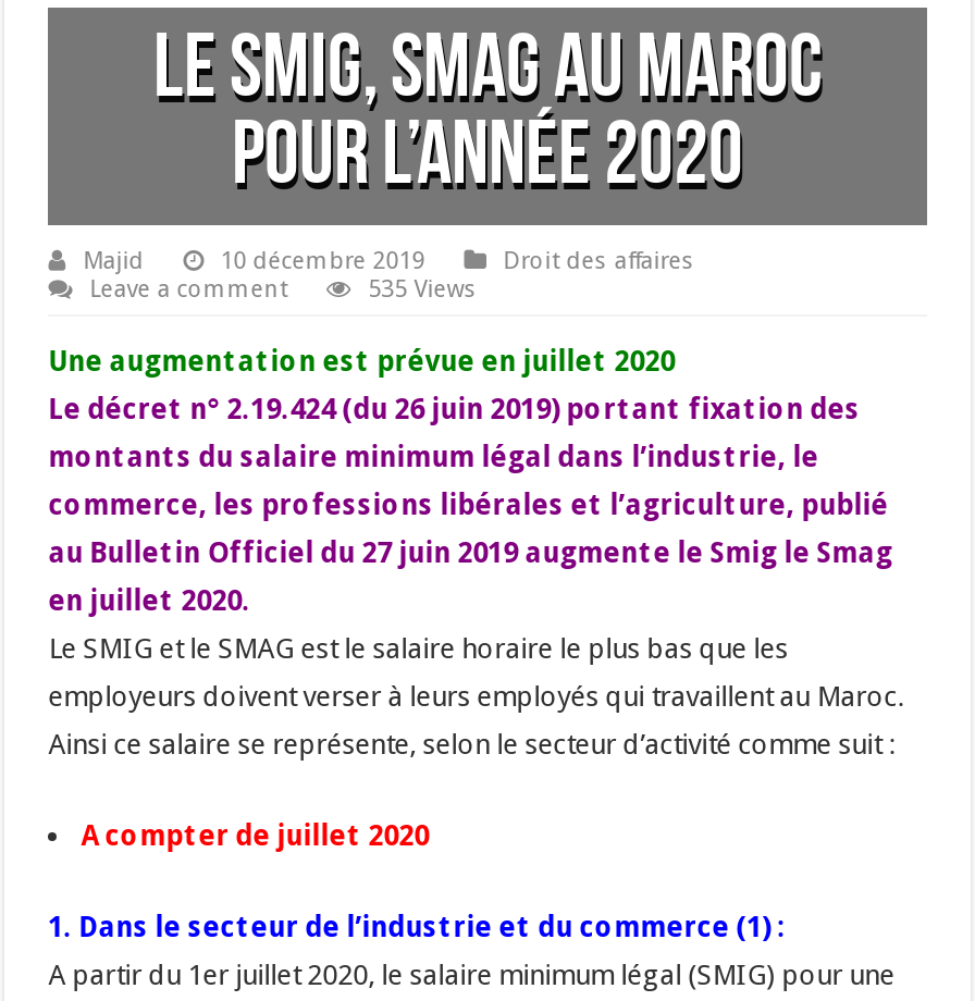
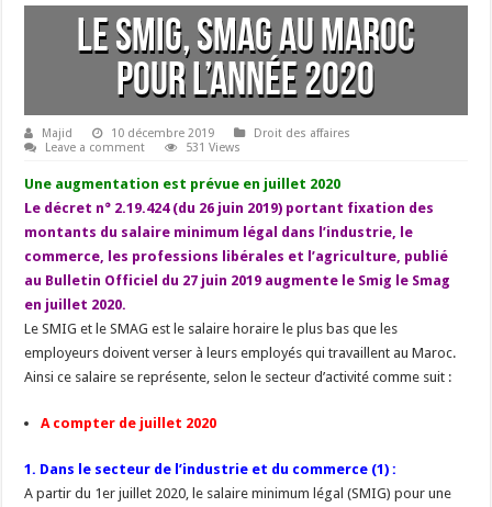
[368,275,477,304] 535 Views -> [186,140,241,155] 531 Views

